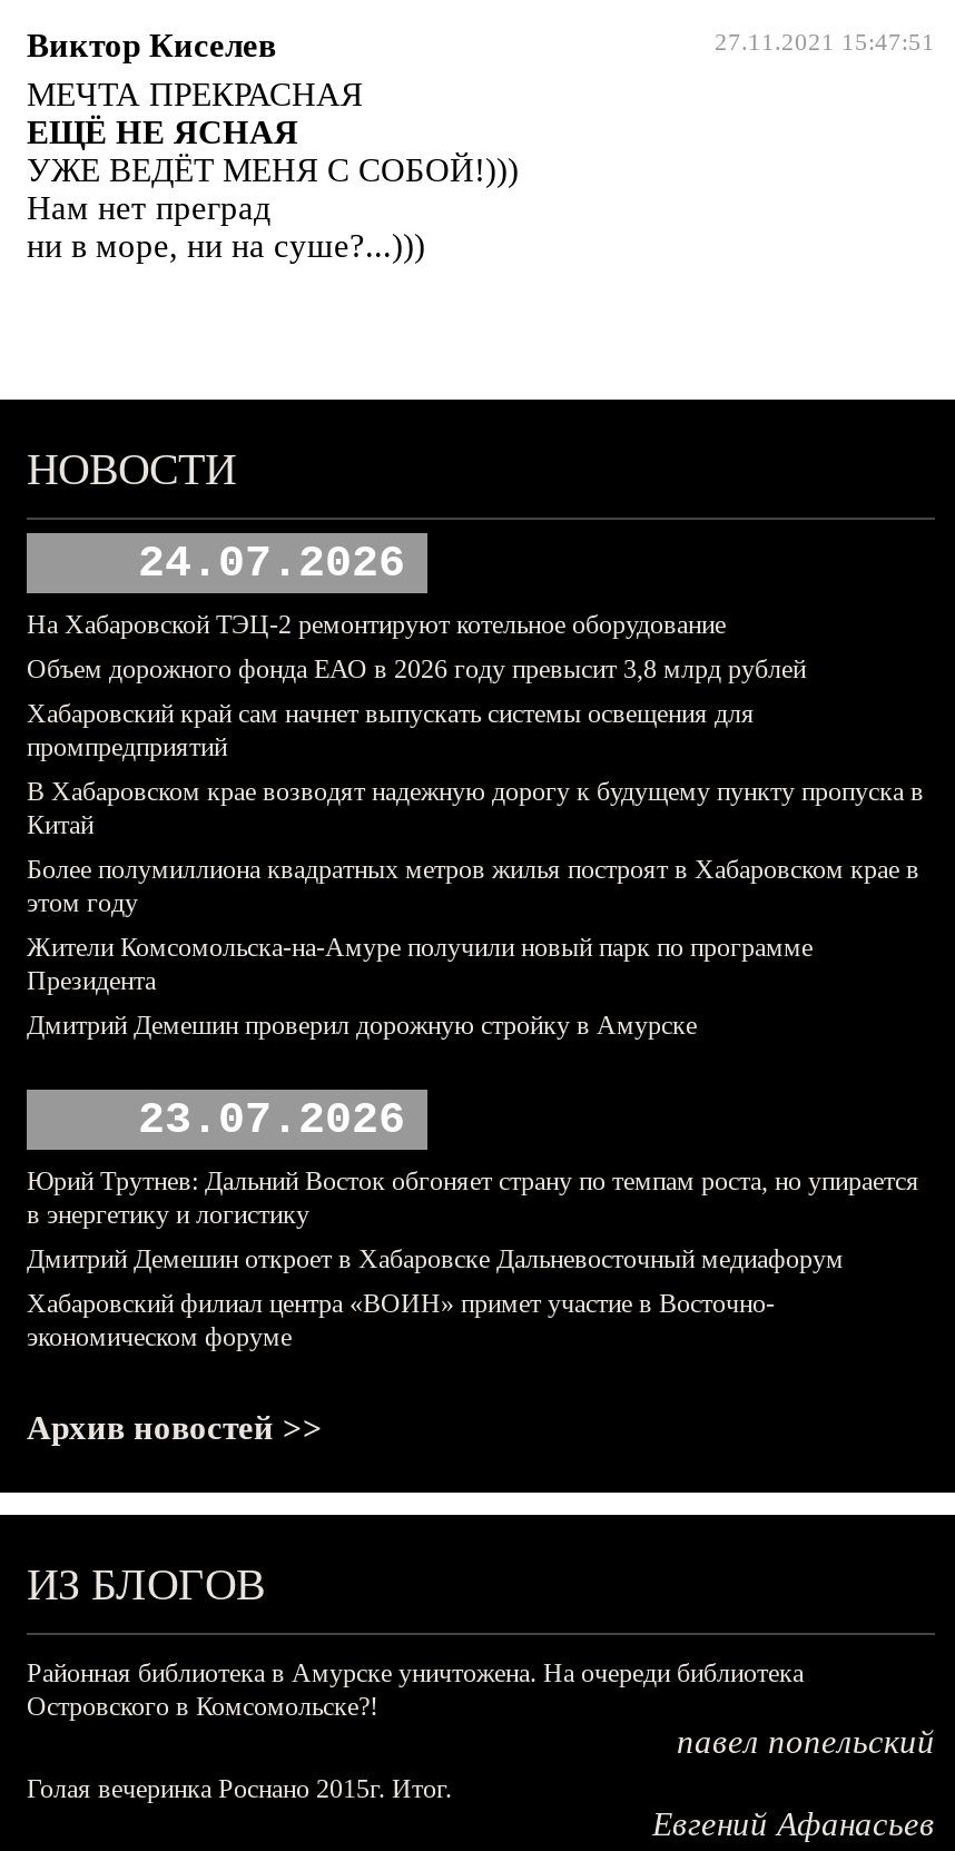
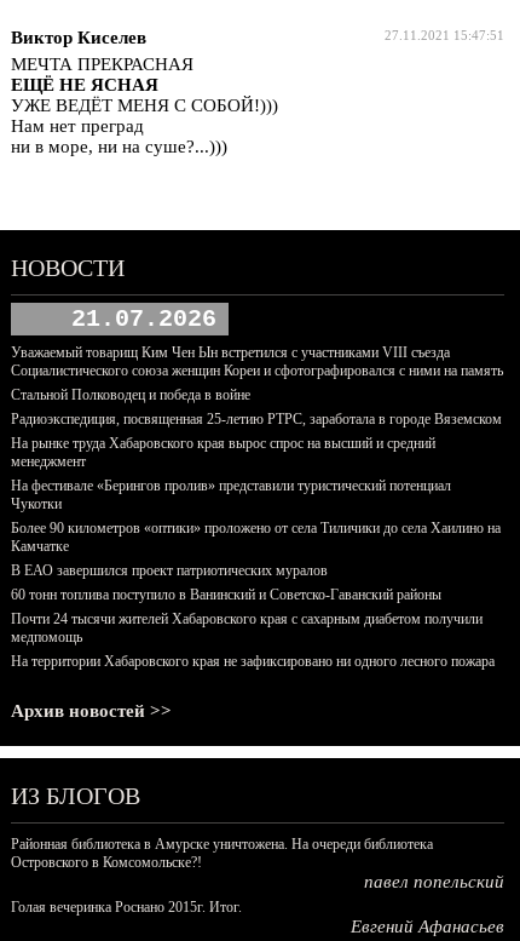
[27,538,924,1352] 24.07.2026 | На Хабаровской ТЭЦ-2 ремонтируют котельное оборудование | Объем дорожного фонда ЕАО в 2026 году превысит 3,8 млрд рублей | Хабаровский край сам начнет выпускать системы освещения для | промпредприятий | В Хабаровском крае возводят надежную дорогу к будущему пункту пропуска в | Китай | Более полумиллиона квадратных метров жилья построят в Хабаровском крае в | этом году | Жители Комсомольска-на-Амуре получили новый парк по программе | Президента | Дмитрий Демешин проверил дорожную стройку в Амурске | 23.07.2026 | Юрий Трутнев: Дальний Восток обгоняет страну по темпам роста, но упирается | в энергетику и логистику | Дмитрий Демешин откроет в Хабаровске Дальневосточный медиафорум | Хабаровский филиал центра «ВОИН» примет участие в Восточно- | экономическом форуме -> [11,305,503,670] 21.07.2026 | Уважаемый товарищ Ким Чен Ын встретился с участниками VIII съезда | Социалистического союза женщин Кореи и сфотографировался с ними на память | Стальной Полководец и победа в войне | Радиоэкспедиция, посвященная 25-летию РТРС, заработала в городе Вяземском | На рынке труда Хабаровского края вырос спрос на высший и средний | менеджмент | На фестивале «Берингов пролив» представили туристический потенциал | Чукотки | Более 90 километров «оптики» проложено от села Тиличики до села Хаилино на | Камчатке | В ЕАО завершился проект патриотических муралов | 60 тонн топлива поступило в Ванинский и Советско-Гаванский районы | Почти 24 тысячи жителей Хабаровского края с сахарным диабетом получили | медпомощь | На территории Хабаровского края не зафиксировано ни одного лесного пожара

